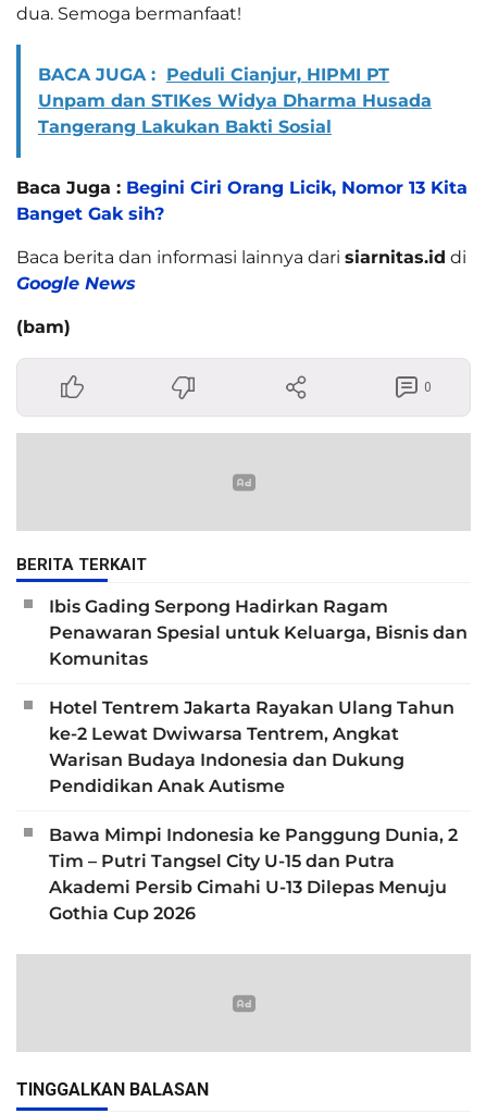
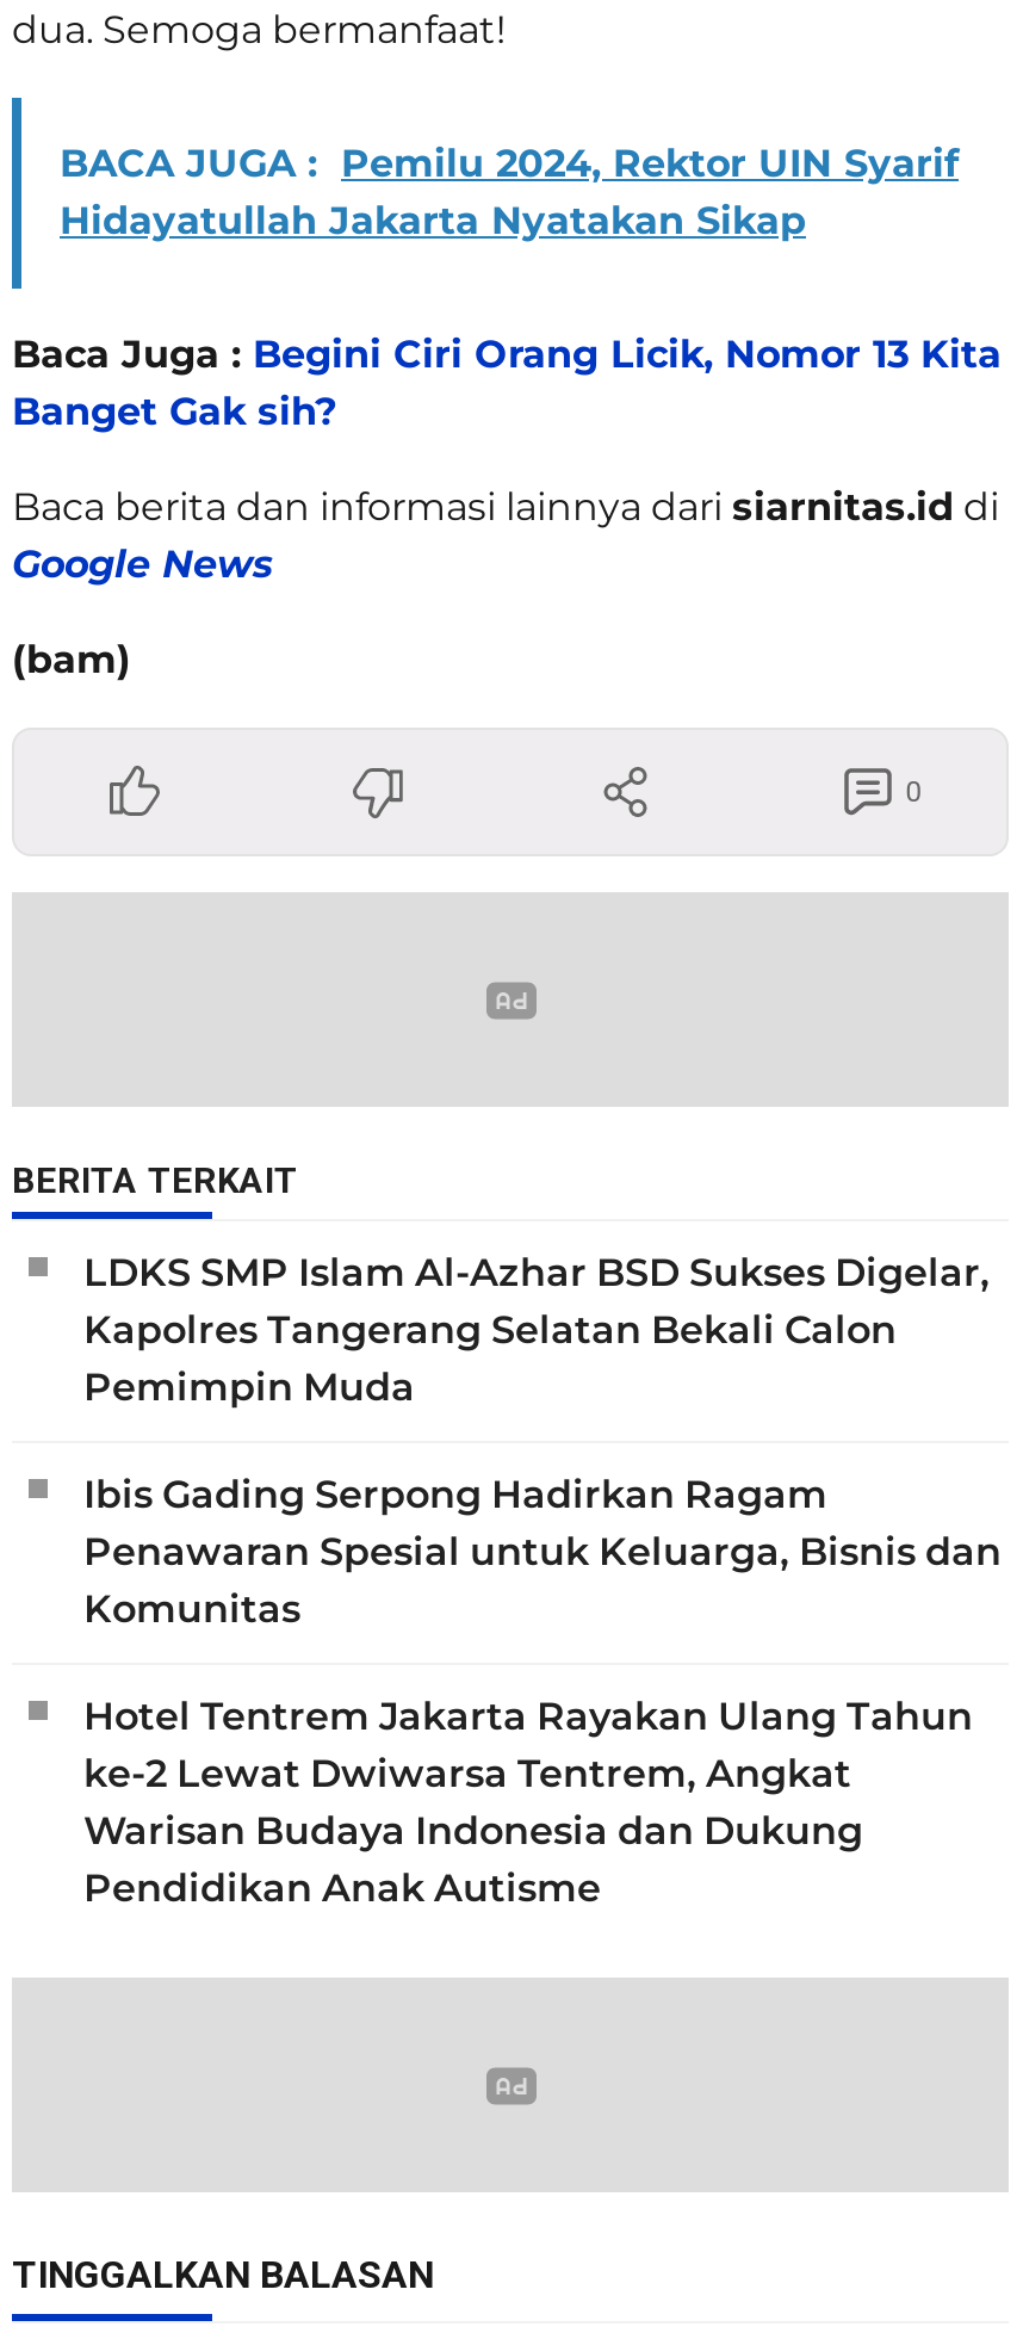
[38,65,432,137] BACA JUGA : Peduli Cianjur, HIPMI PT | Unpam dan STIKes Widya Dharma Husada | Tangerang Lakukan Bakti Sosial -> [60,141,959,244] BACA JUGA : Pemilu 2024, Rektor UIN Syarif | Hidayatullah Jakarta Nyatakan Sikap
none -> [83,1251,990,1411] LDKS SMP Islam Al-Azhar BSD Sukses Digelar, | Kapolres Tangerang Selatan Bekali Calon | Pemimpin Muda
moved [49,596,468,797] -> [83,1473,1002,1912]: Ibis Gading Serpong Hadirkan Ragam | Penawaran Spesial untuk Keluarga, Bisnis dan | Komunitas | Hotel Tentrem Jakarta Rayakan Ulang Tahun | ke-2 Lewat Dwiwarsa Tentrem, Angkat | Warisan Budaya Indonesia dan Dukung | Pendidikan Anak Autisme
[49,825,458,924] Bawa Mimpi Indonesia ke Panggung Dunia, 2 | Tim – Putri Tangsel City U-15 dan Putra | Akademi Persib Cimahi U-13 Dilepas Menuju | Gothia Cup 2026 -> none

